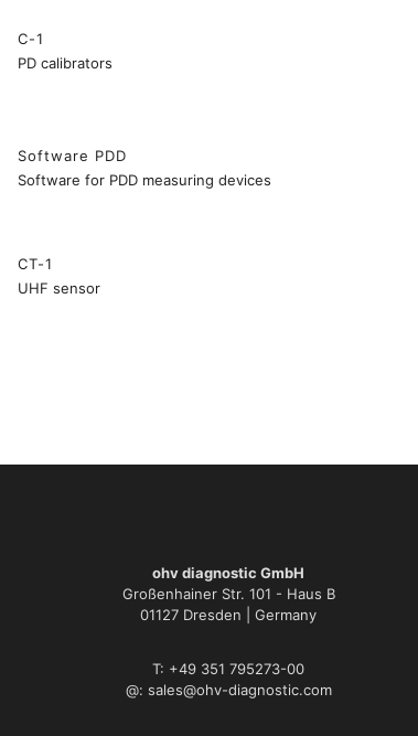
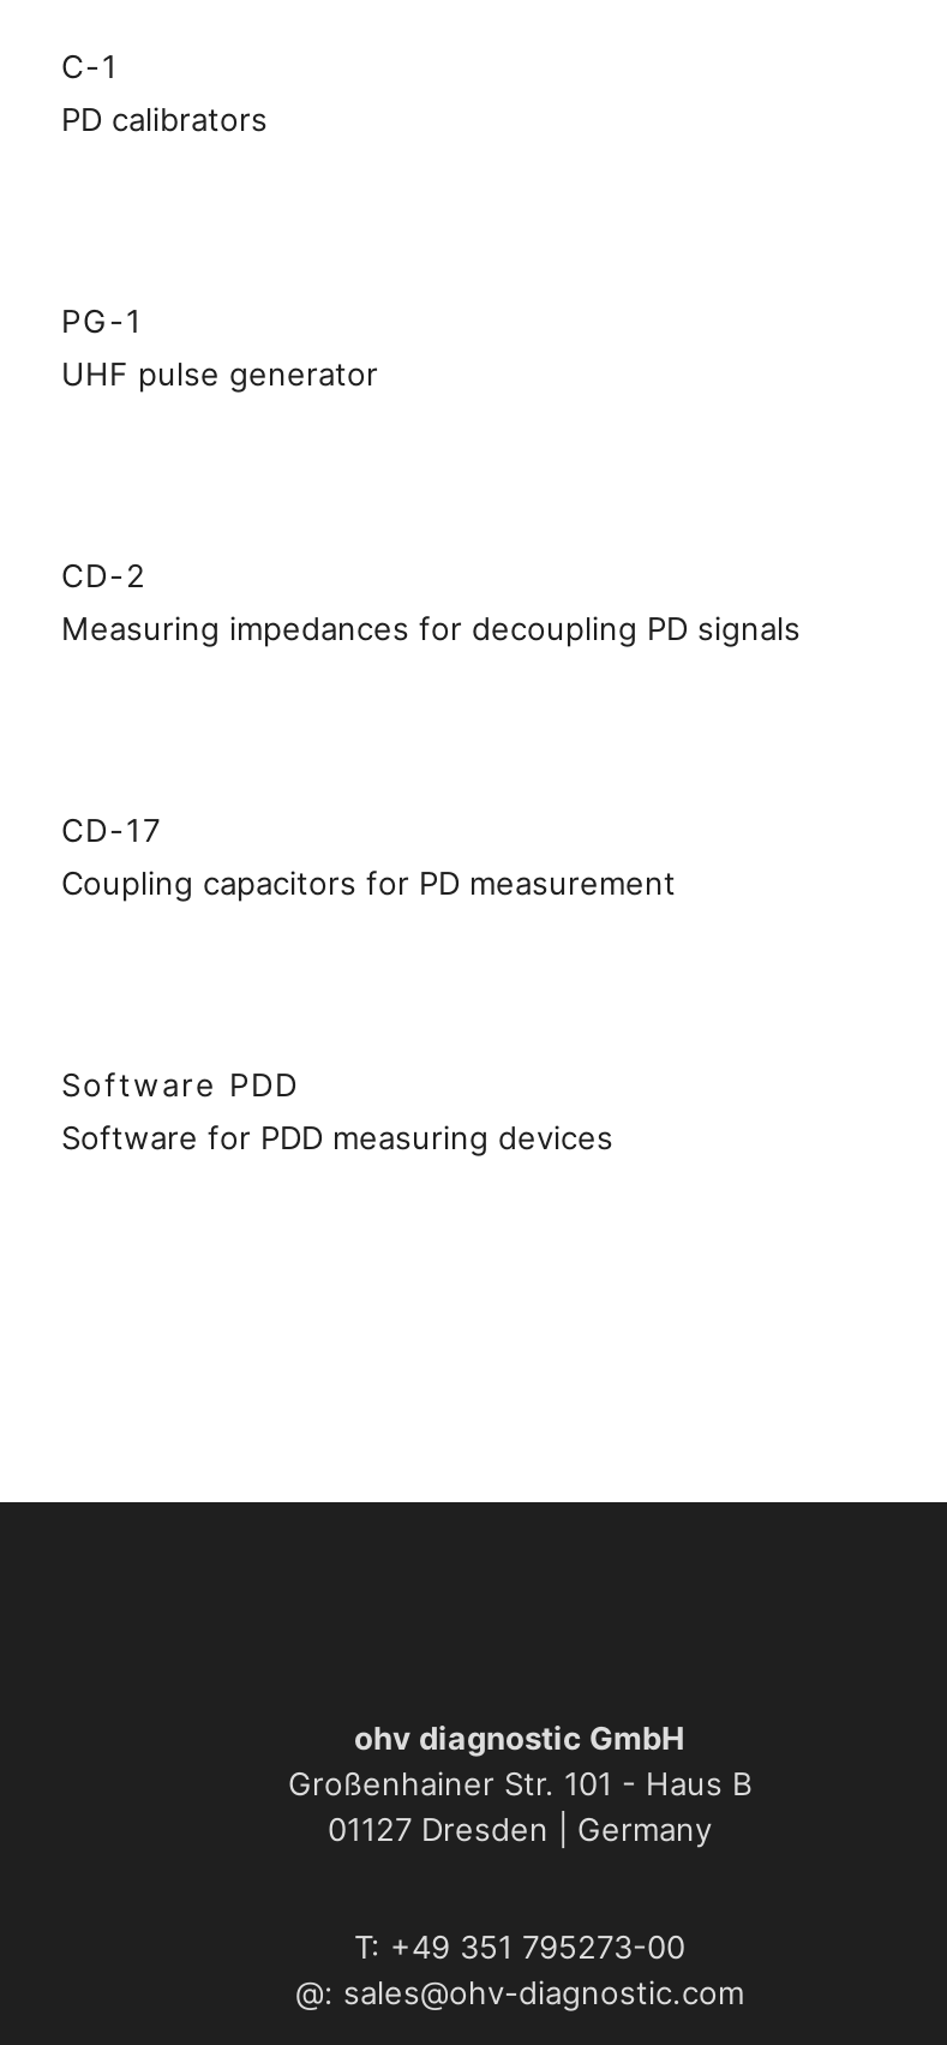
none -> [61,301,378,393] PG-1 | UHF pulse generator
none -> [61,556,801,647] CD-2 | Measuring impedances for decoupling PD signals
none -> [61,811,676,902] CD-17 | Coupling capacitors for PD measurement
moved [18,147,271,189] -> [61,1065,613,1156]: Software PDD | Software for PDD measuring devices
[18,255,100,297] CT-1 | UHF sensor -> none

